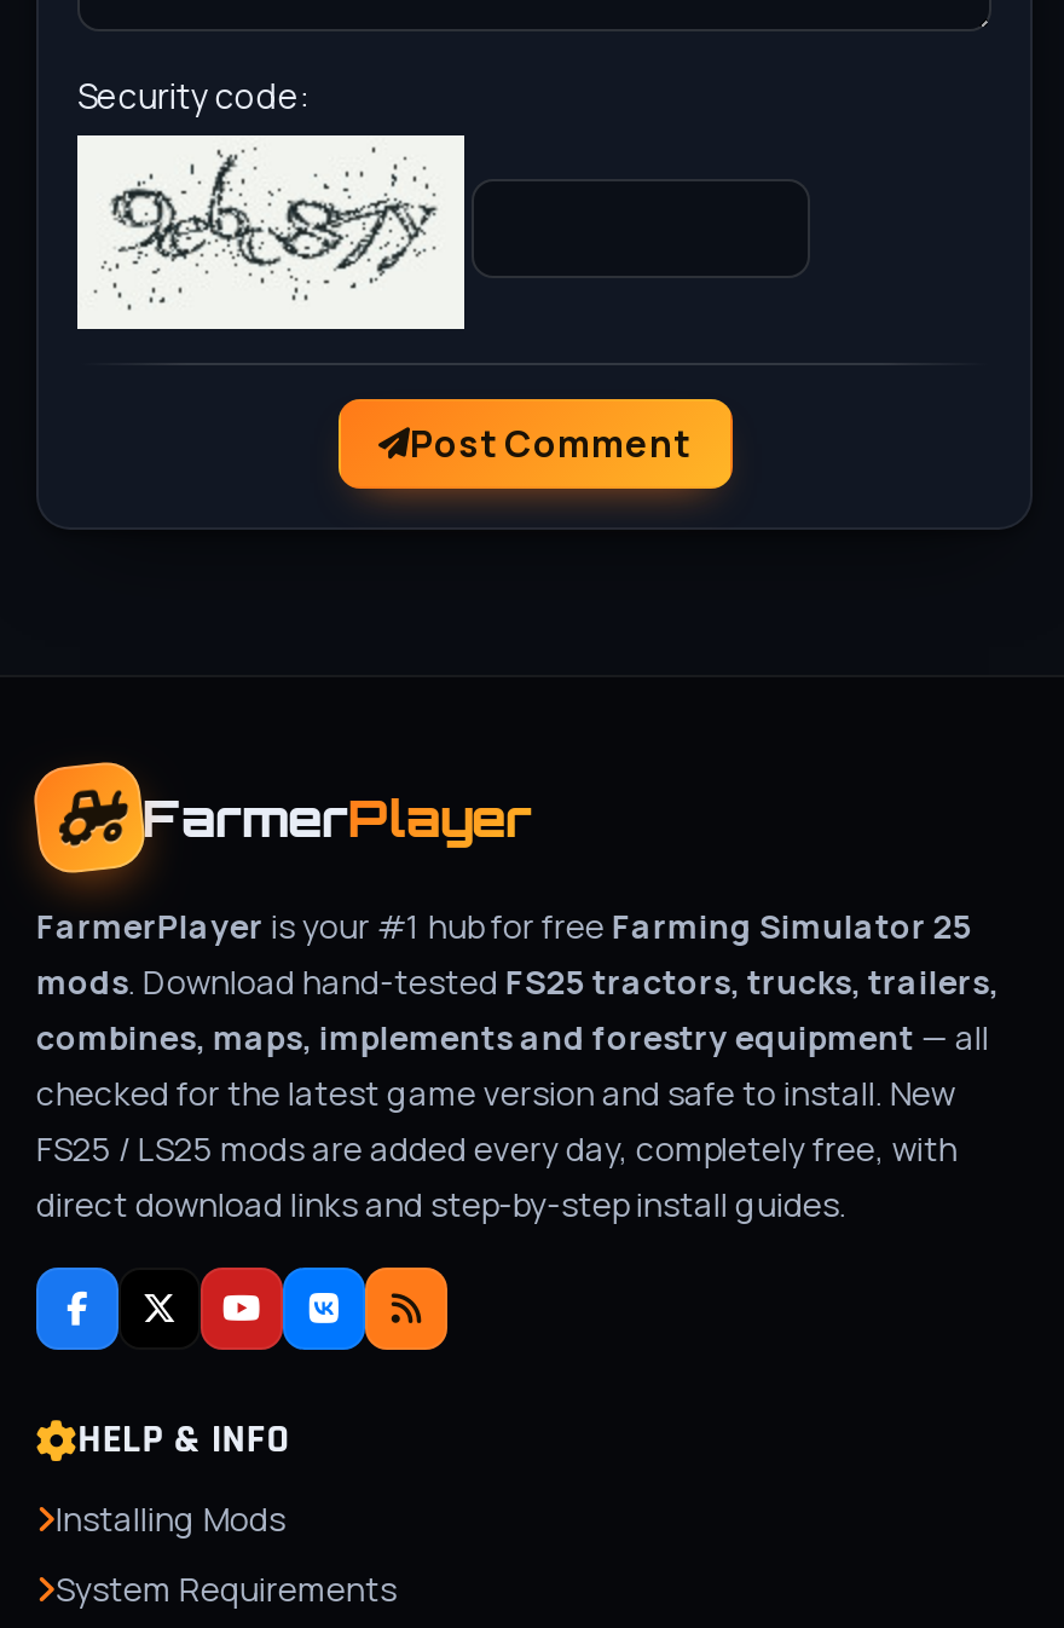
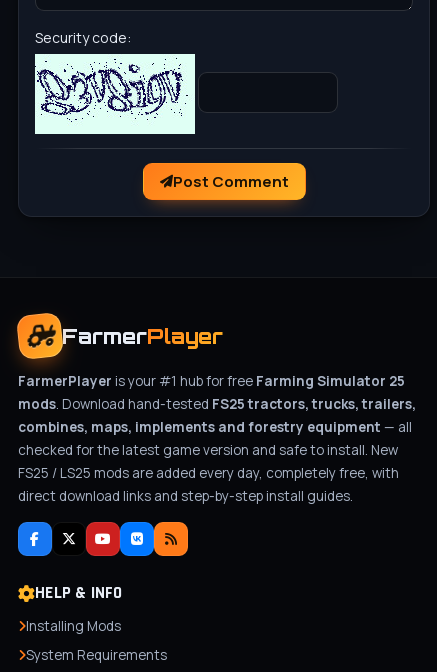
[77,145,447,312] [image] -> [35,57,189,121] [image]

